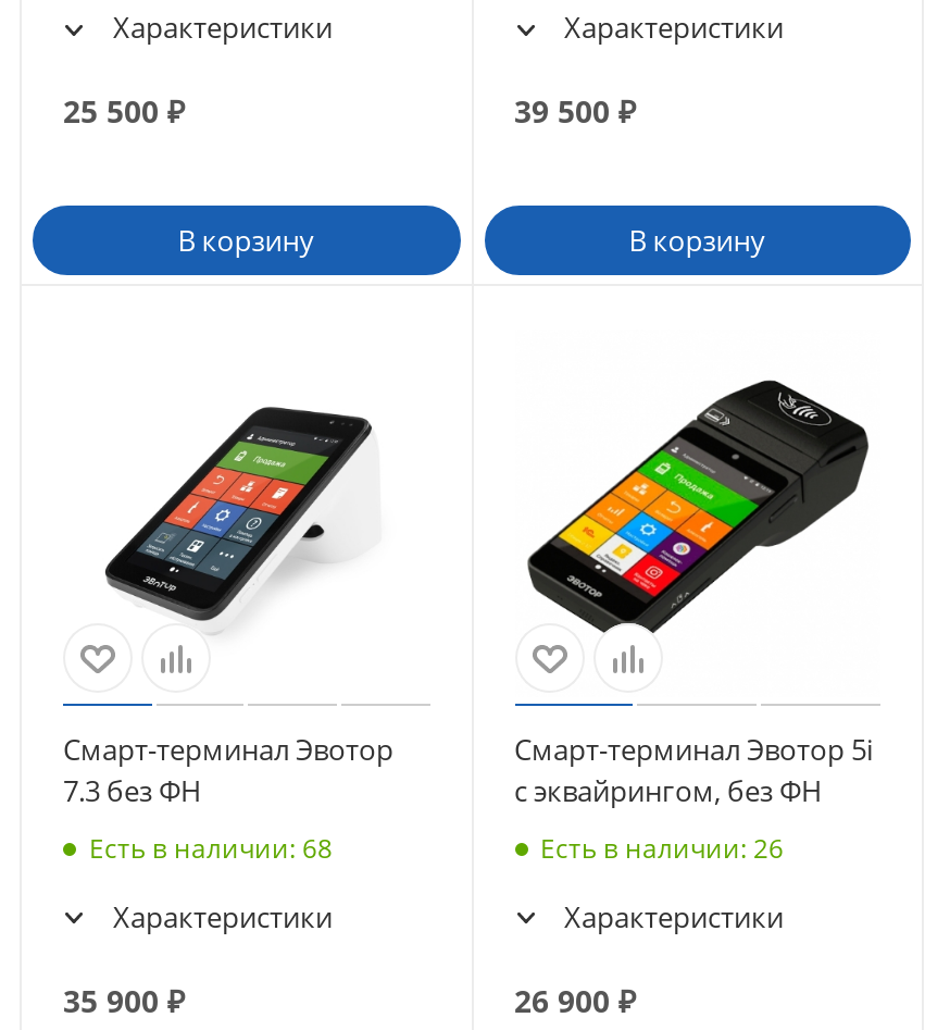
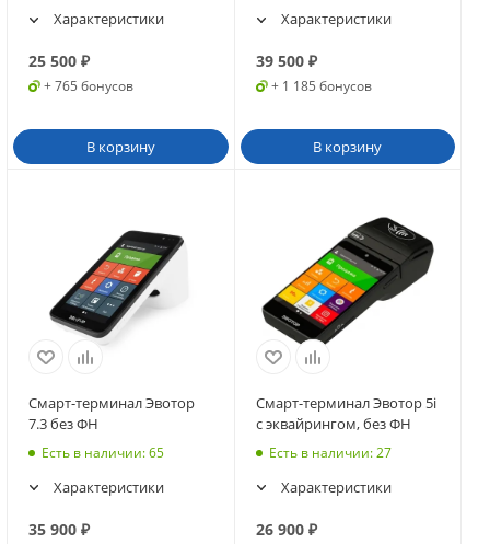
none -> [44,77,133,96] + 765 бонусов
none -> [271,77,371,96] + 1 185 бонусов
[89,830,333,867] Есть в наличии: 68 -> [42,443,164,462] Есть в наличии: 65
[540,830,784,867] Есть в наличии: 26 -> [269,443,391,462] Есть в наличии: 27

